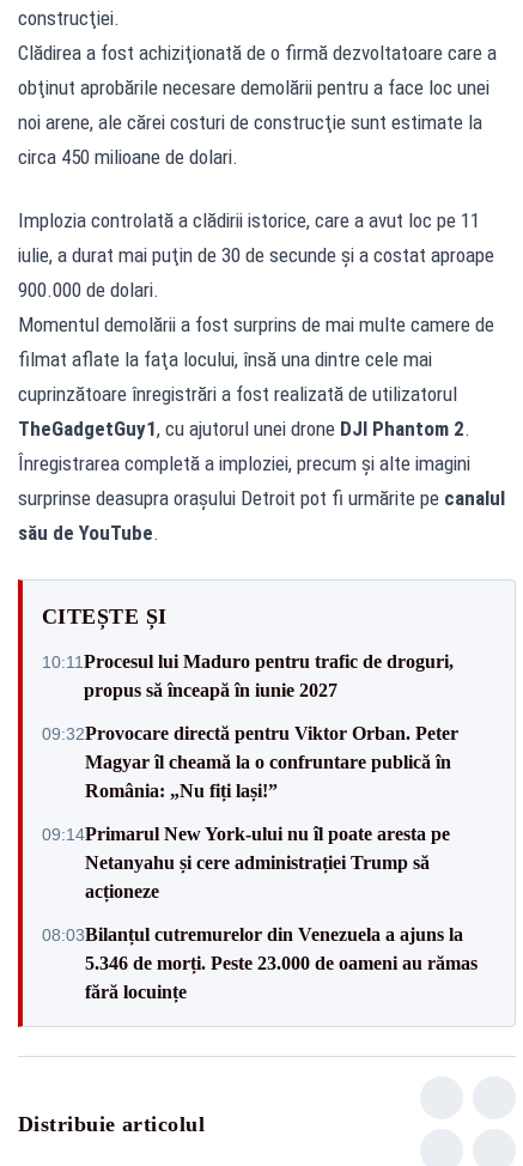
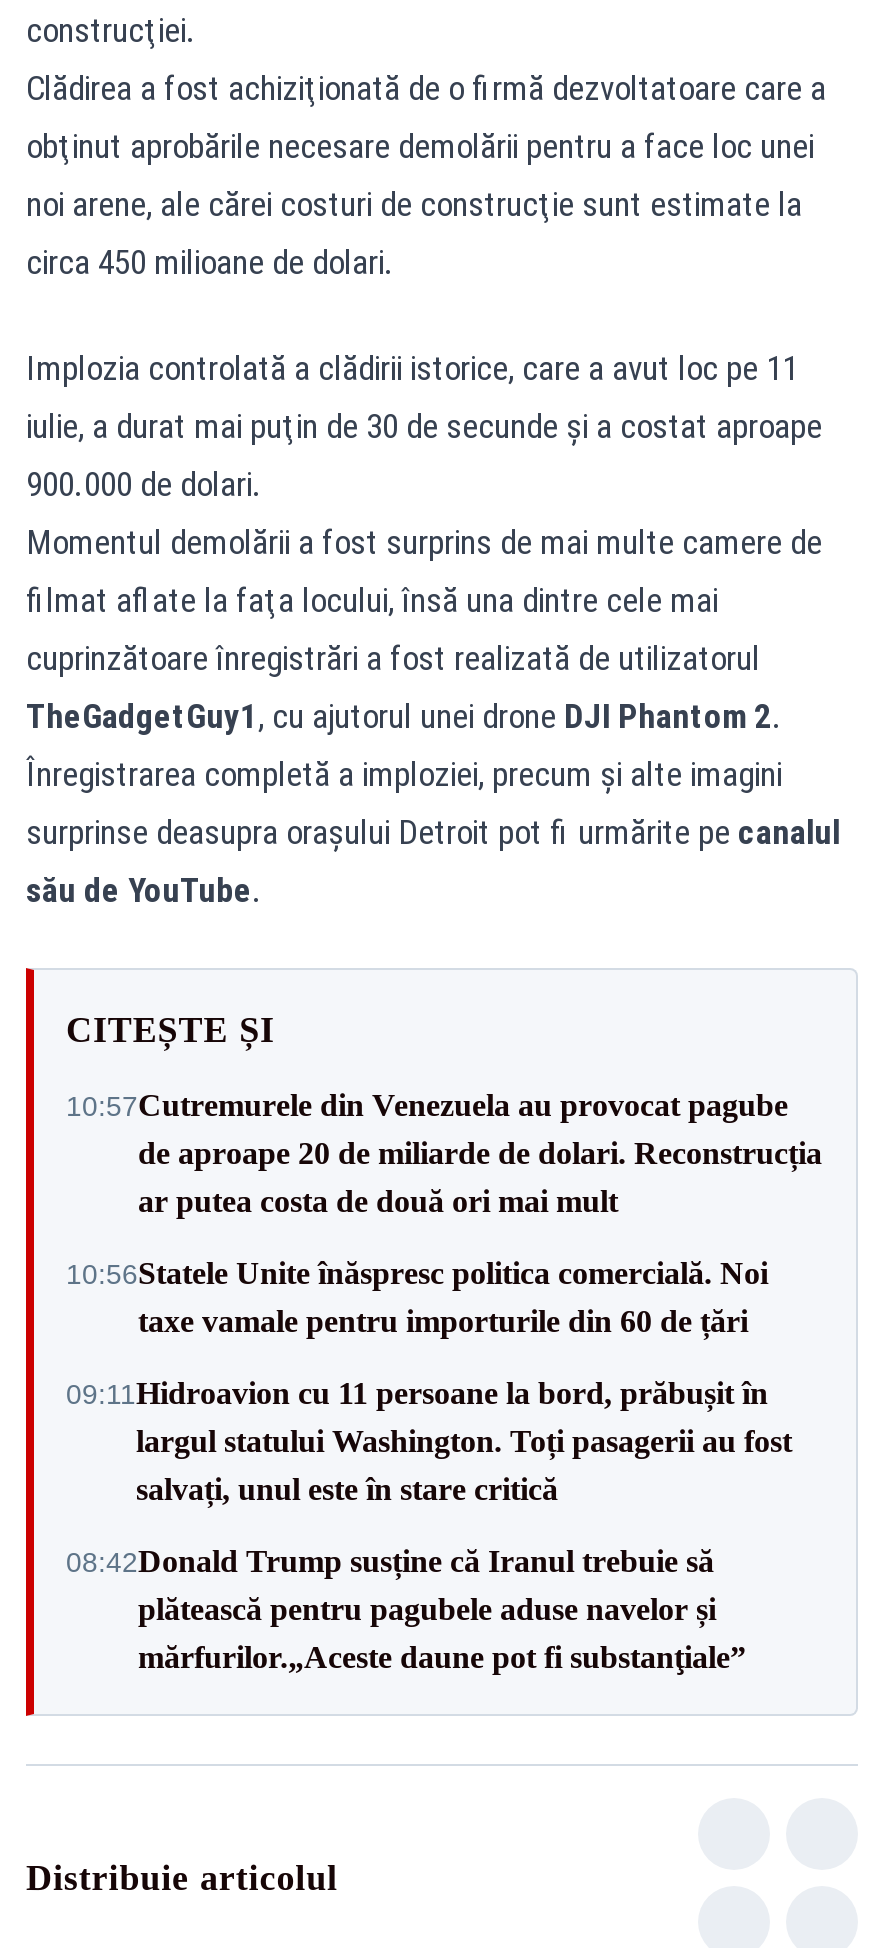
[42,651,454,700] 10:11Procesul lui Maduro pentru trafic de droguri, | propus să înceapă în iunie 2027 -> [66,1088,822,1218] 10:57Cutremurele din Venezuela au provocat pagube | de aproape 20 de miliarde de dolari. Reconstrucția | ar putea costa de două ori mai mult
[42,723,458,801] 09:32Provocare directă pentru Viktor Orban. Peter | Magyar îl cheamă la o confruntare publică în | România: „Nu fiți lași!” -> [66,1256,768,1338] 10:56Statele Unite înăspresc politica comercială. Noi | taxe vamale pentru importurile din 60 de țări
[42,824,450,901] 09:14Primarul New York-ului nu îl poate aresta pe | Netanyahu și cere administrației Trump să | acționeze -> [66,1376,792,1506] 09:11Hidroavion cu 11 persoane la bord, prăbușit în | largul statului Washington. Toți pasagerii au fost | salvați, unul este în stare critică
[42,924,478,1002] 08:03Bilanțul cutremurelor din Venezuela a ajuns la | 5.346 de morți. Peste 23.000 de oameni au rămas | fără locuințe -> [66,1544,746,1674] 08:42Donald Trump susține că Iranul trebuie să | plătească pentru pagubele aduse navelor și | mărfurilor.„Aceste daune pot fi substanţiale”

